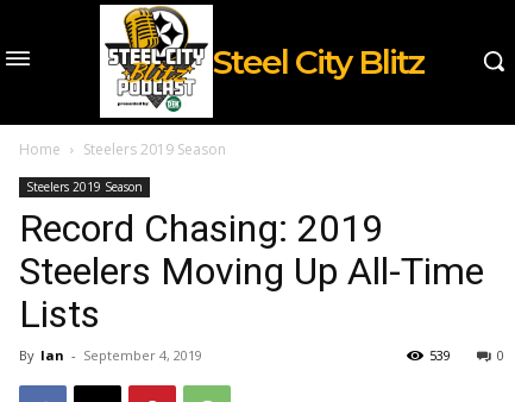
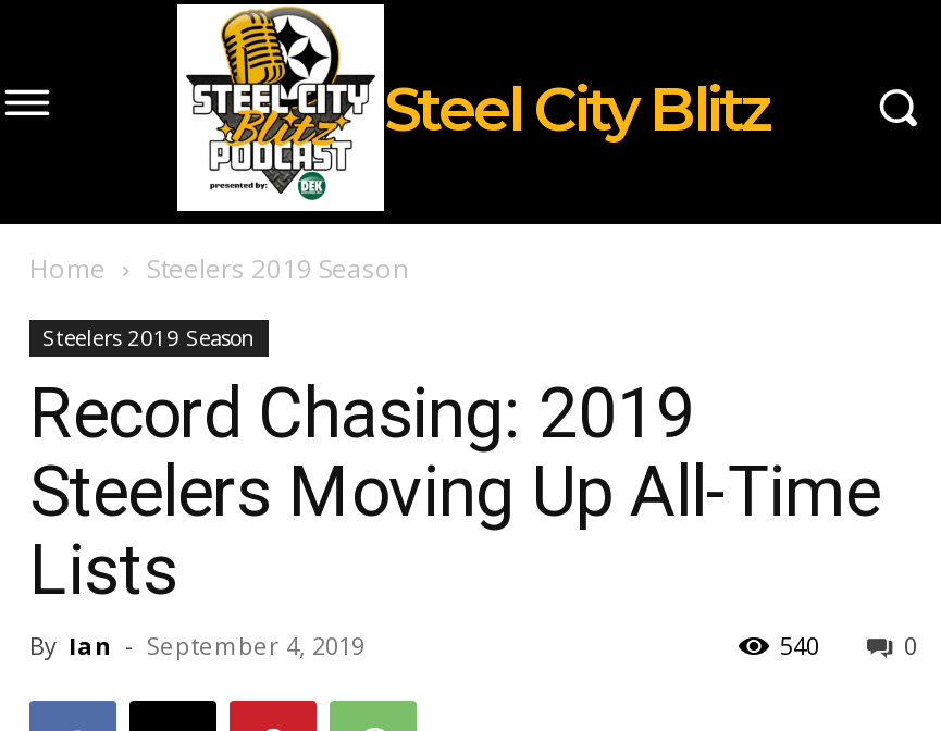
[429,346,451,364] 539 -> [780,629,819,661] 540

